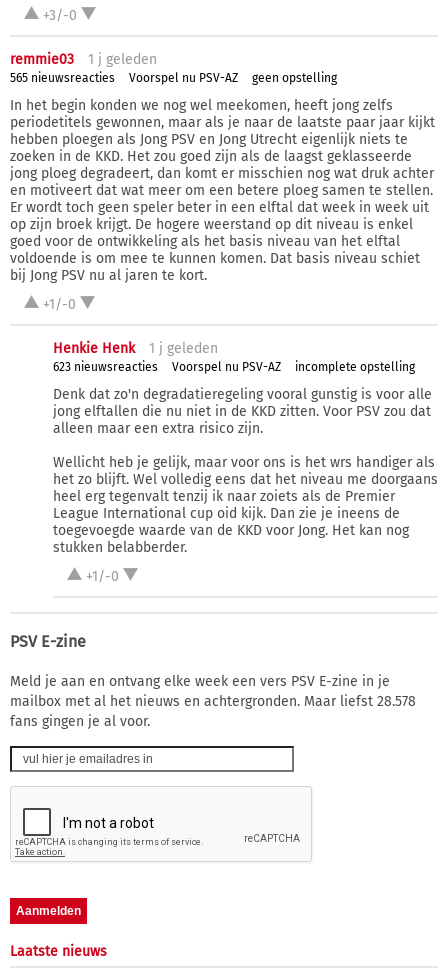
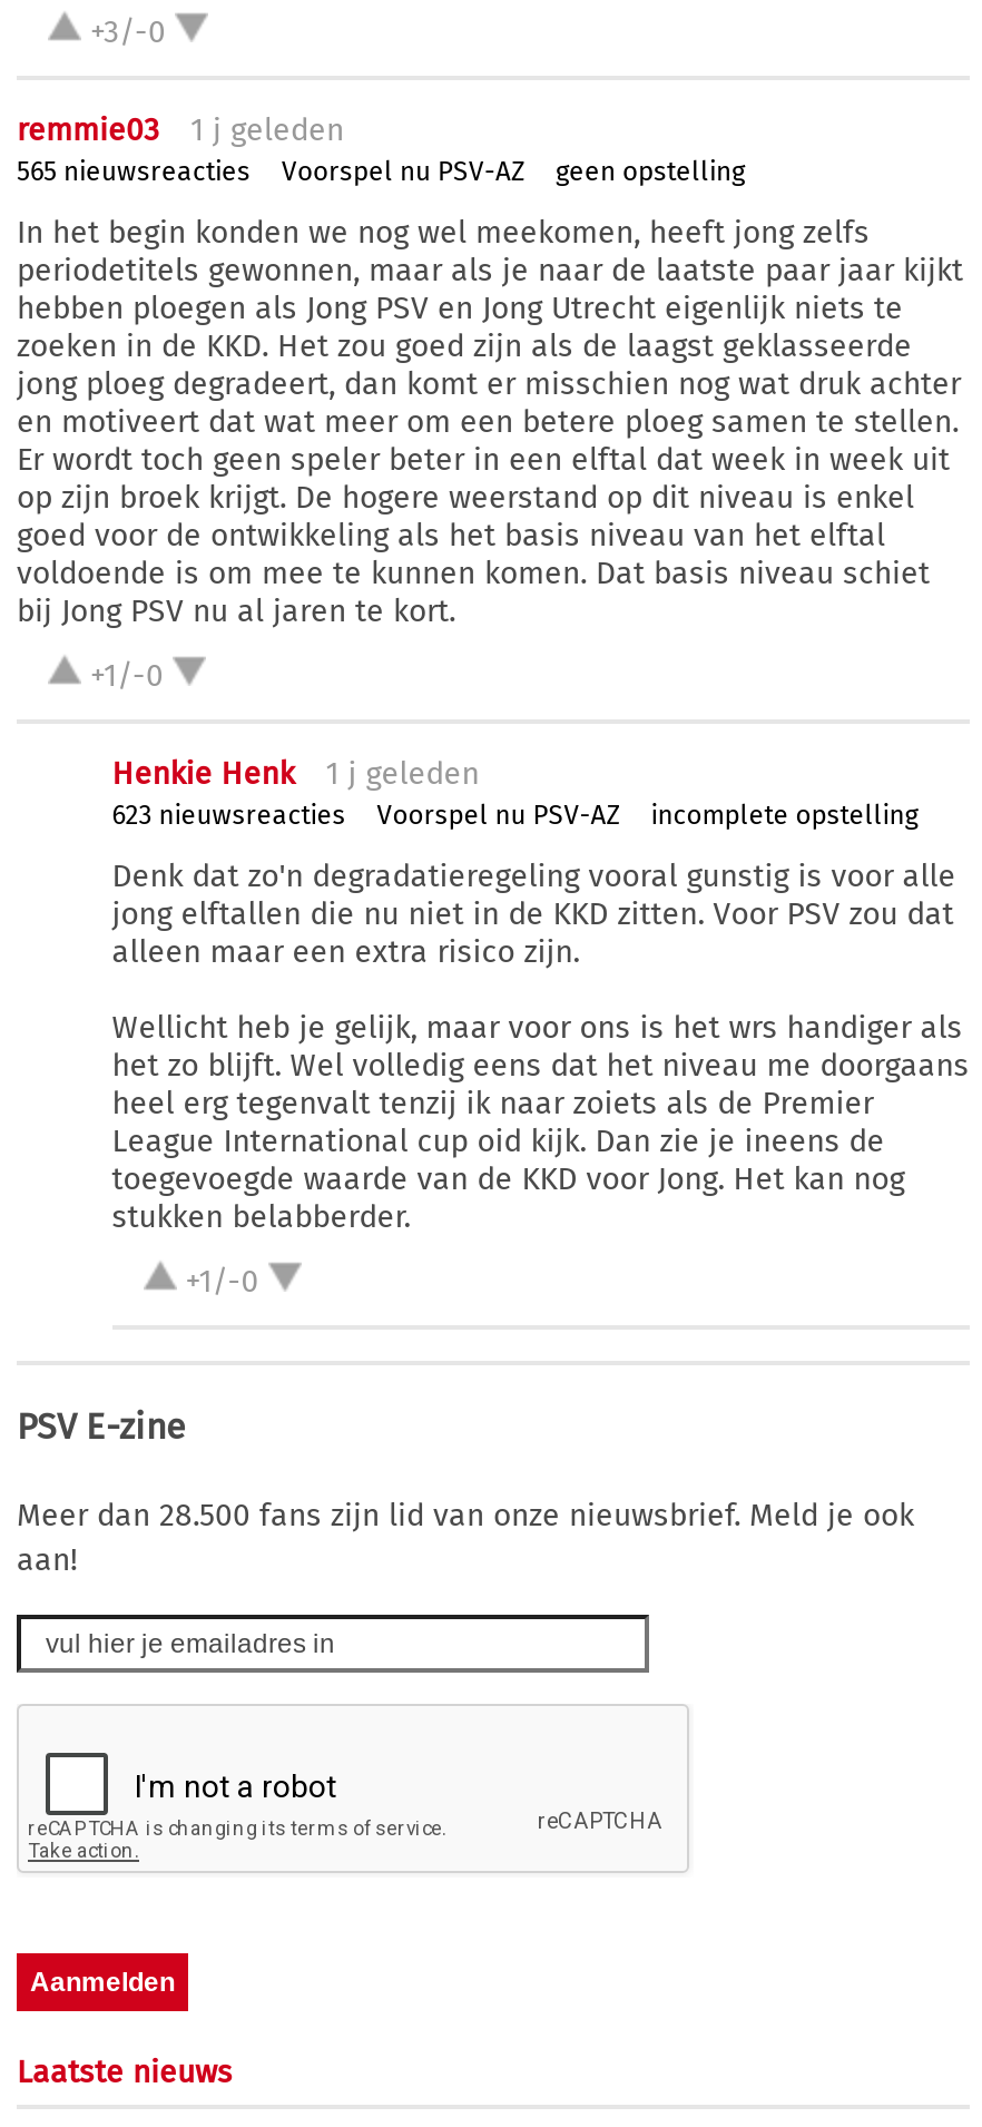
[10,673,416,730] Meld je aan en ontvang elke week een vers PSV E-zine in je | mailbox met al het nieuws en achtergronden. Maar liefst 28.578 | fans gingen je al voor. -> [17,1496,914,1578] Meer dan 28.500 fans zijn lid van onze nieuwsbrief. Meld je ook | aan!

